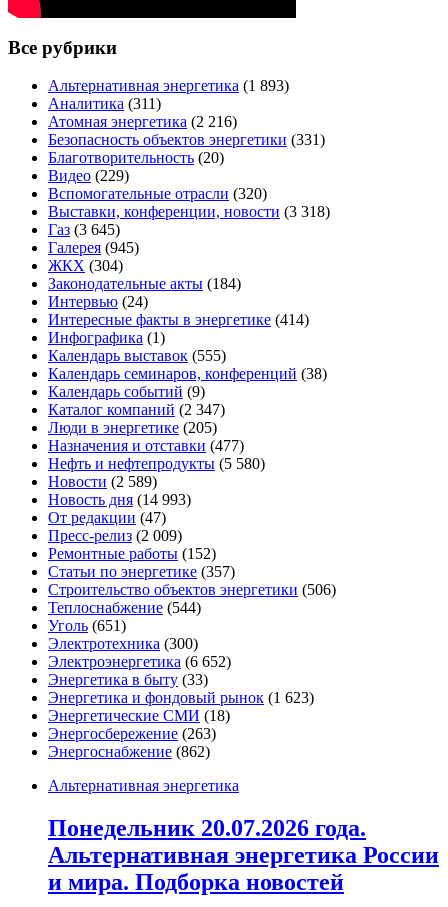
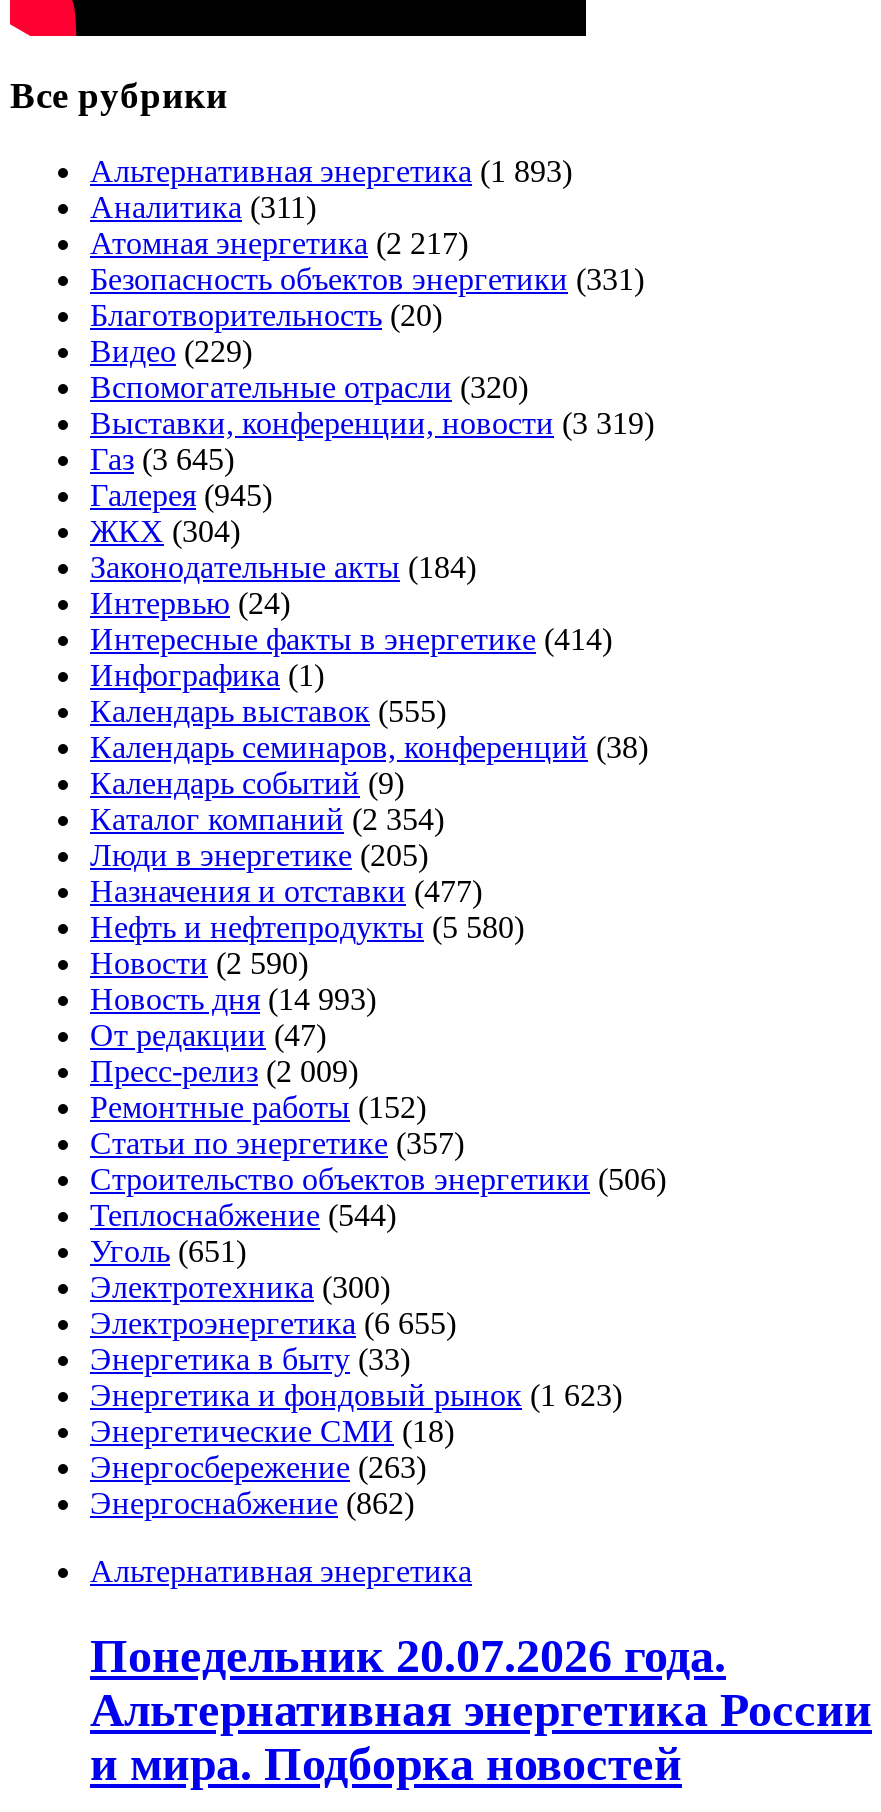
[48,113,237,130] Атомная энергетика (2 216) -> [90,227,468,261] Атомная энергетика (2 217)
[48,203,330,220] Выставки, конференции, новости (3 318) -> [90,407,654,441] Выставки, конференции, новости (3 319)
[48,401,225,418] Каталог компаний (2 347) -> [90,803,444,837] Каталог компаний (2 354)
[48,473,157,490] Новости (2 589) -> [90,947,308,981] Новости (2 590)
[48,653,231,670] Электроэнергетика (6 652) -> [90,1307,456,1341] Электроэнергетика (6 655)

